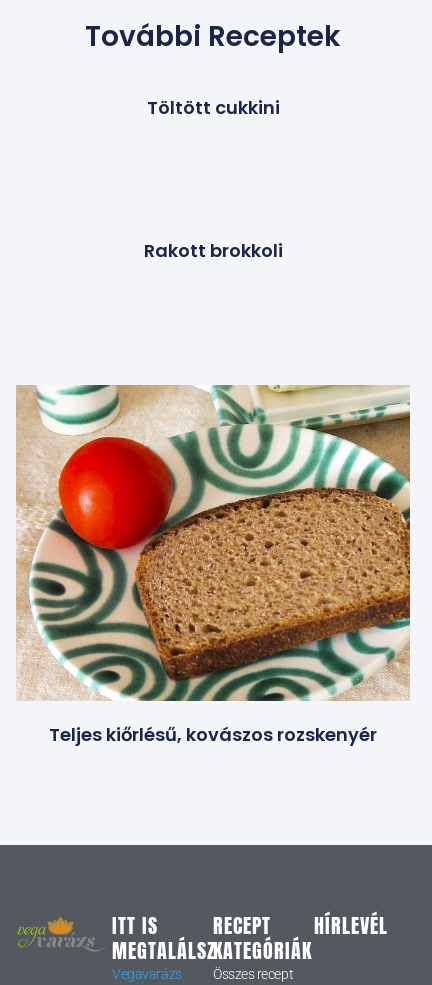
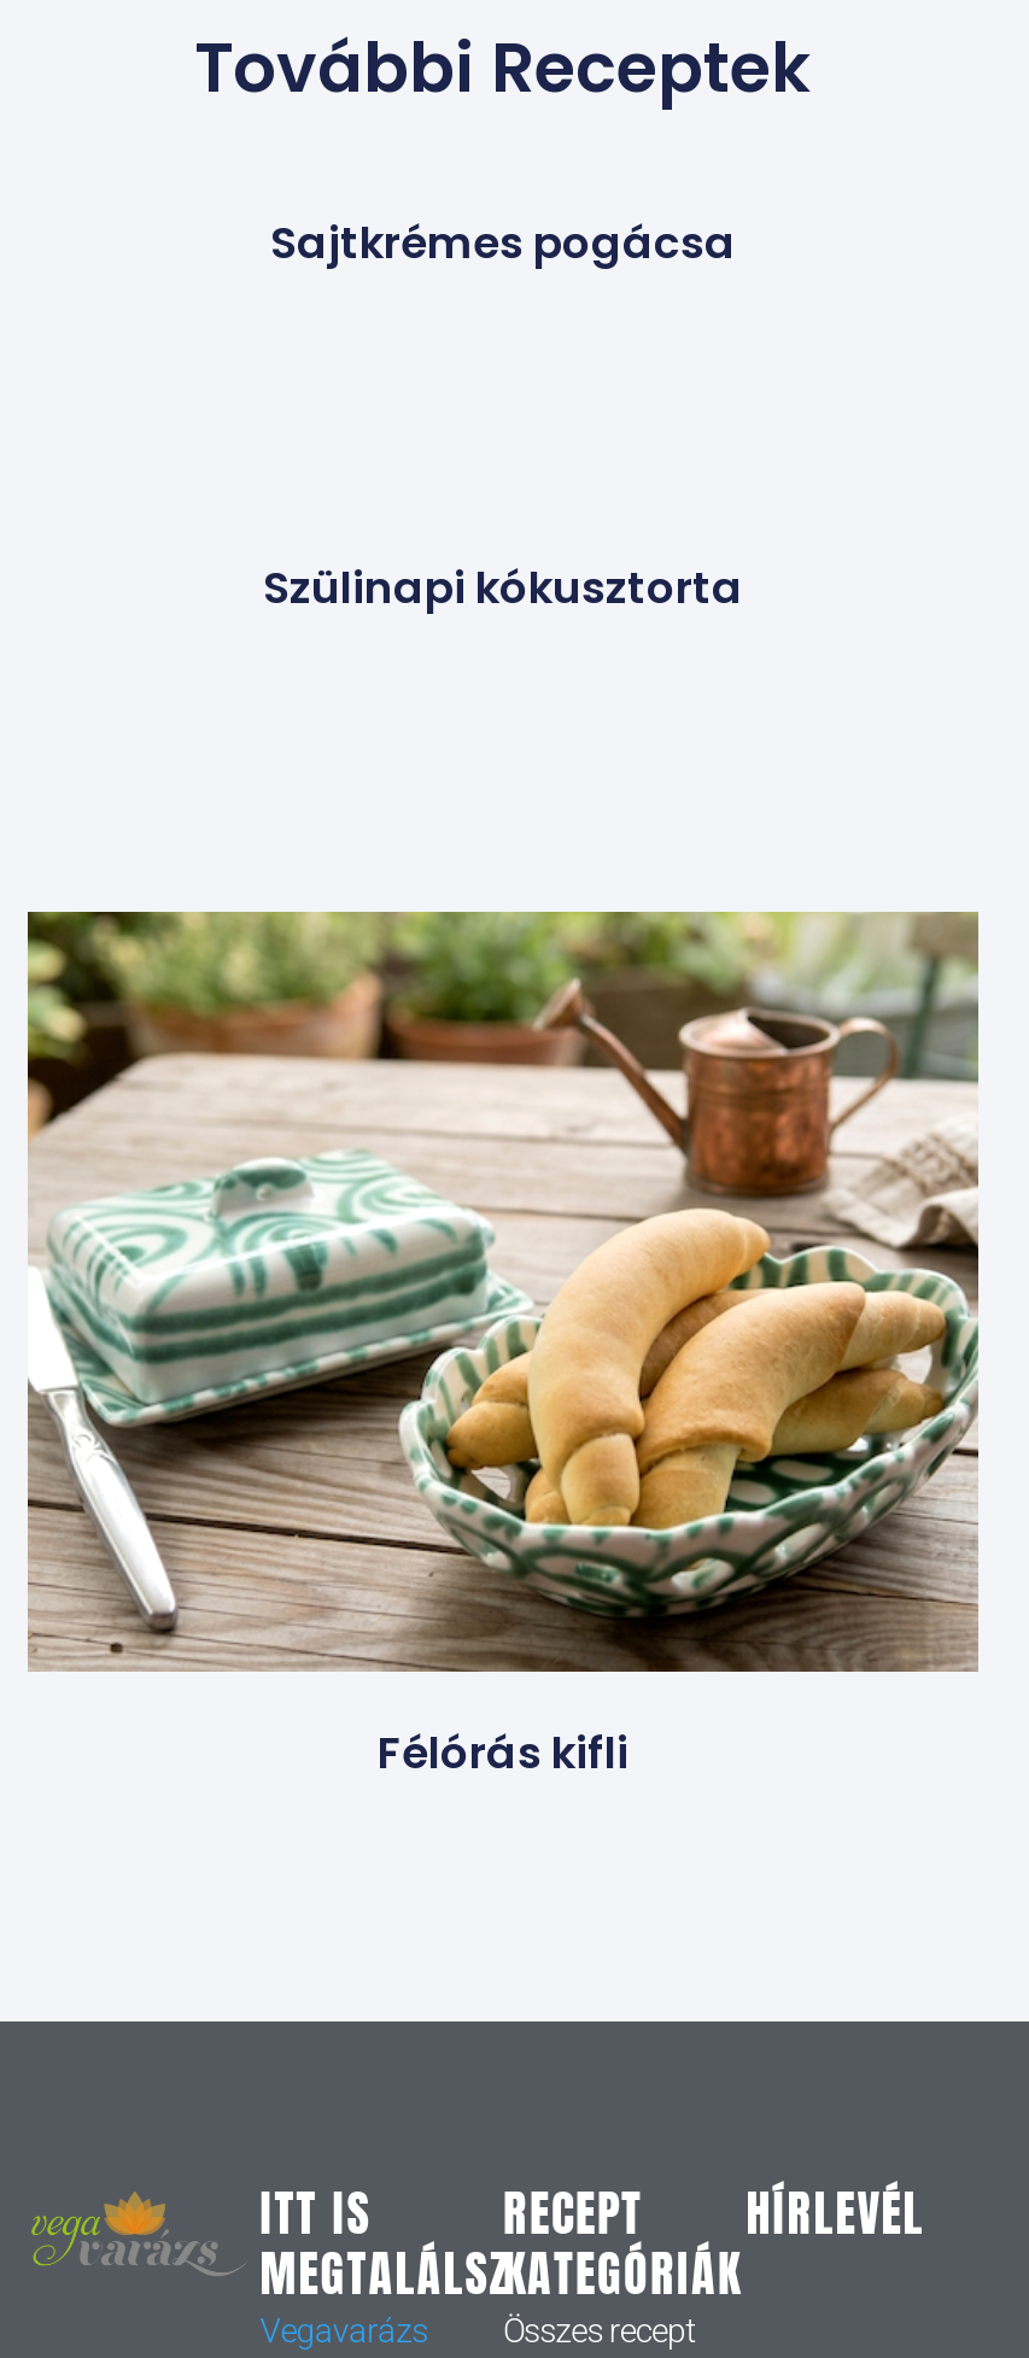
[146,95,279,120] Töltött cukkini -> [270,212,736,272] Sajtkrémes pogácsa
[143,238,282,263] Rakott brokkoli -> [263,557,743,617] Szülinapi kókusztorta
[15,385,411,747] [image] | Teljes kiőrlésű, kovászos rozskenyér -> [25,908,981,1783] [image] | Félórás kifli

